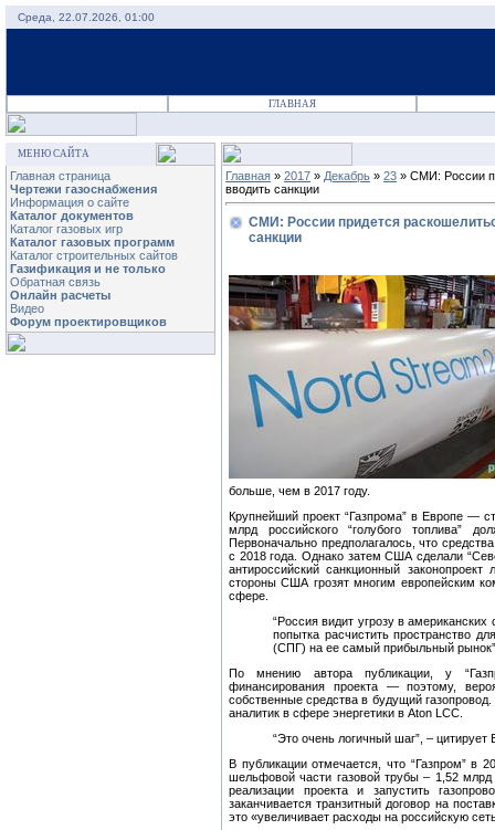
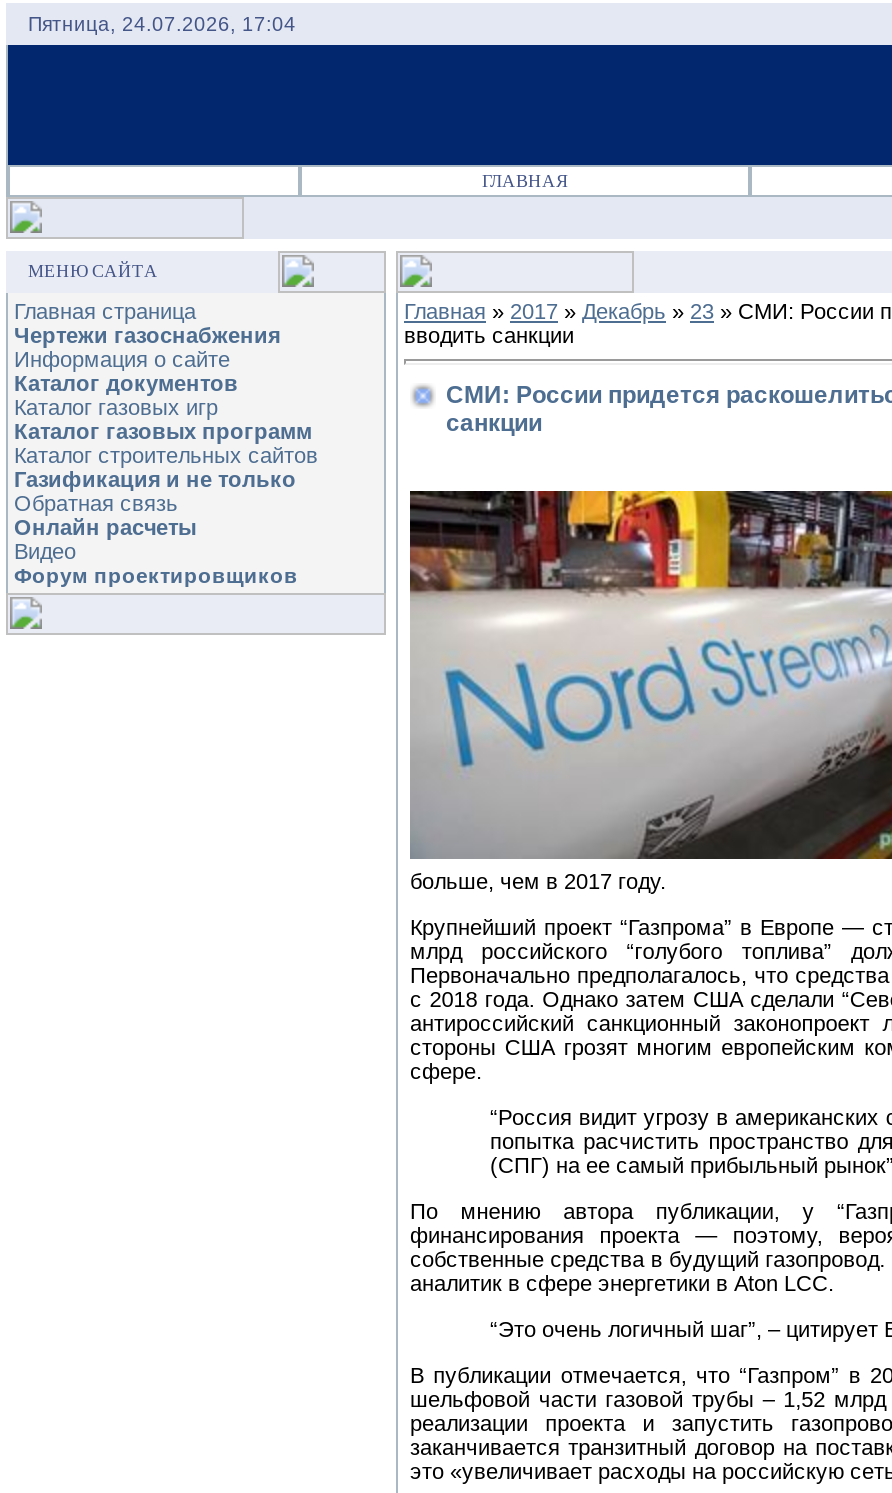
[18,11,155,23] Среда, 22.07.2026, 01:00 -> [28,13,296,35] Пятница, 24.07.2026, 17:04

